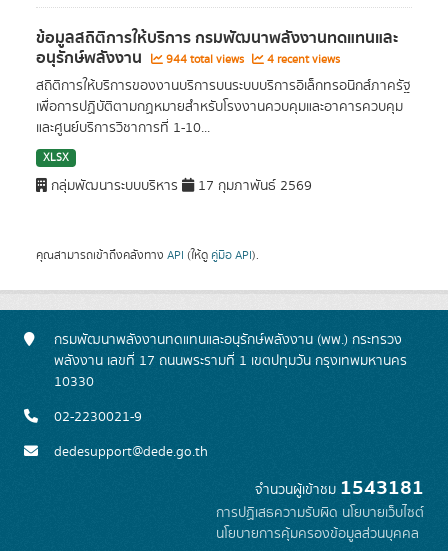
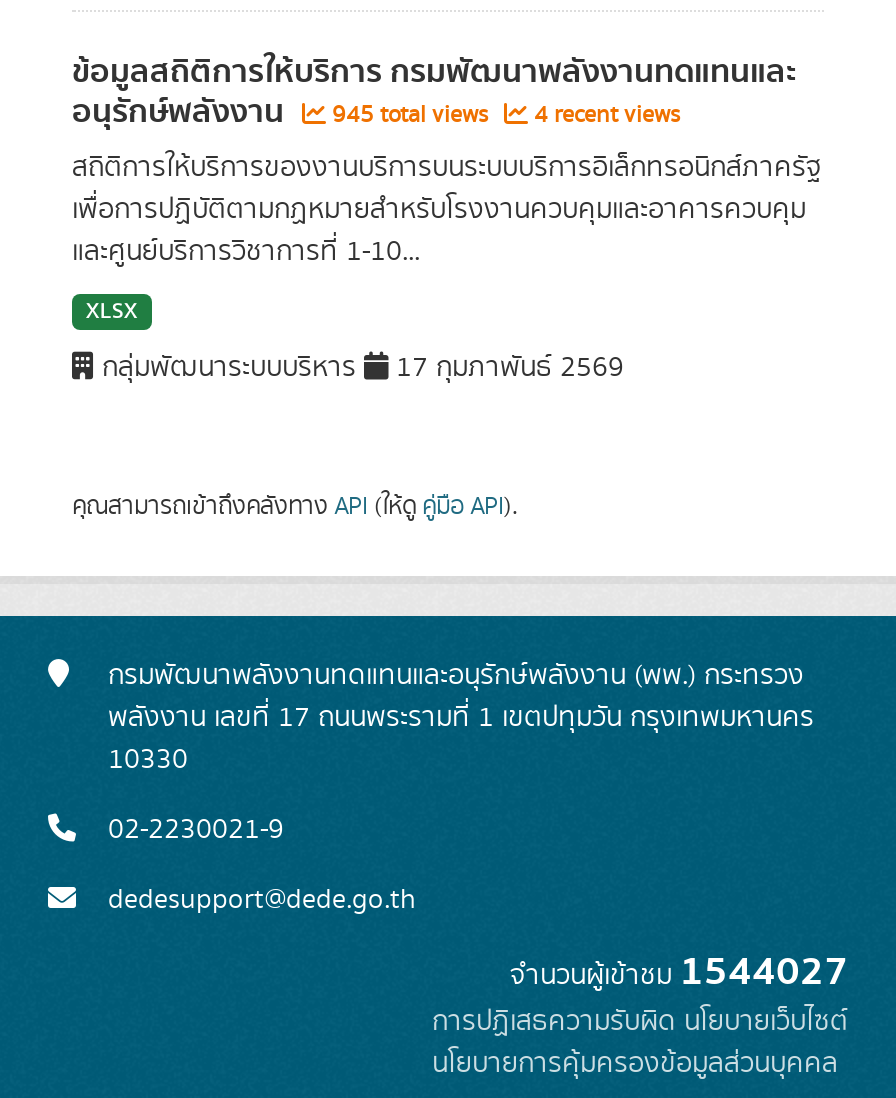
[36,45,340,71] อนุรักษ์พลังงาน 944 total views 4 recent views -> [72,86,680,138] อนุรักษ์พลังงาน 945 total views 4 recent views
[255,472,424,504] จำนวนผู้เข้าชม1543181 -> [510,940,848,1004] จำนวนผู้เข้าชม1544027

